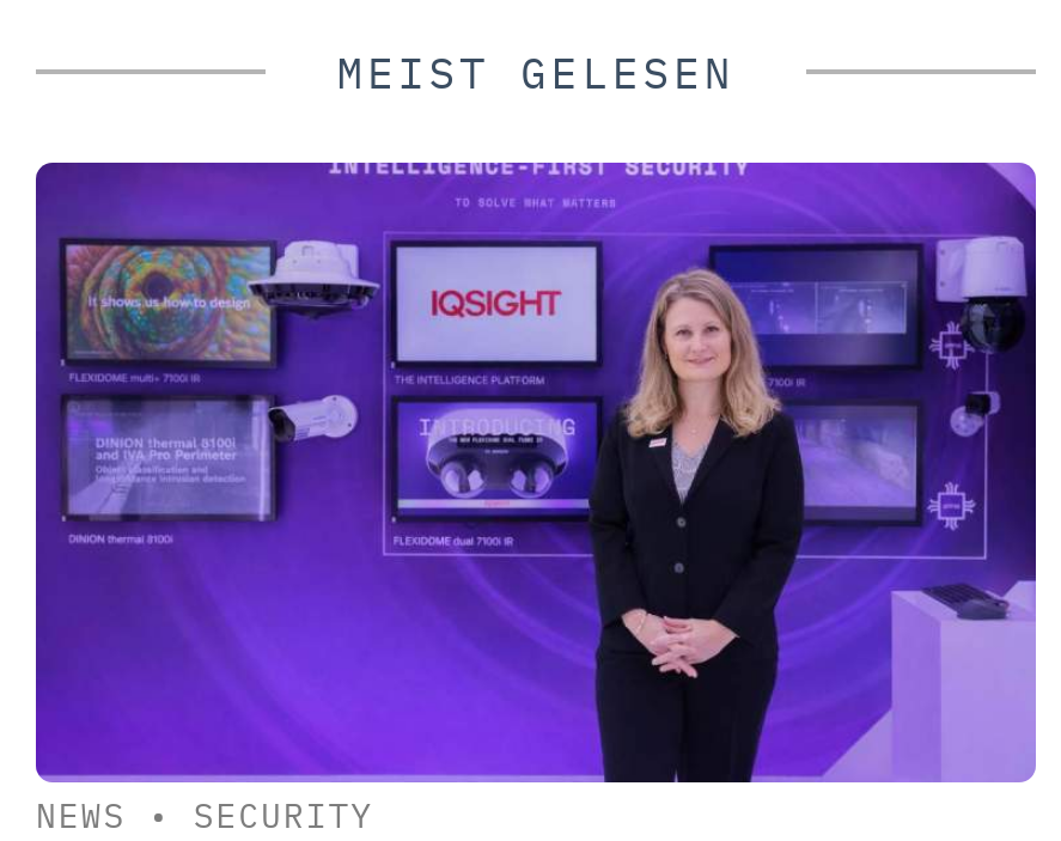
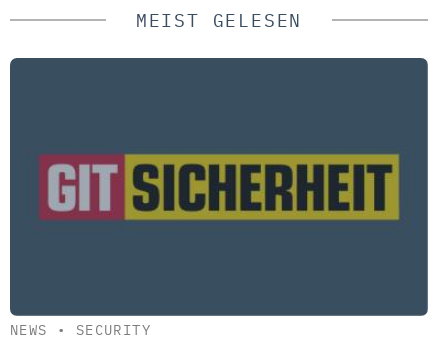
[36,162,1038,784] [image] -> [9,57,429,317] [image]

